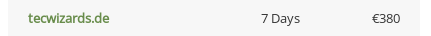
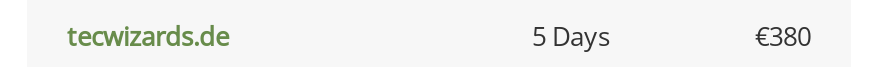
[260,9,299,27] 7 Days -> [532,18,610,54] 5 Days

